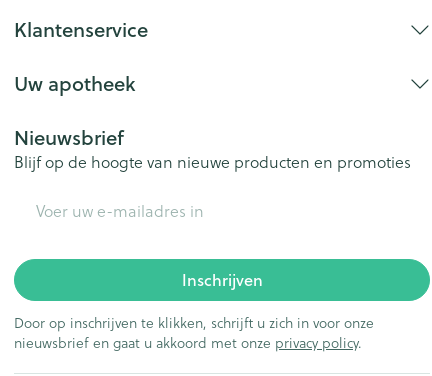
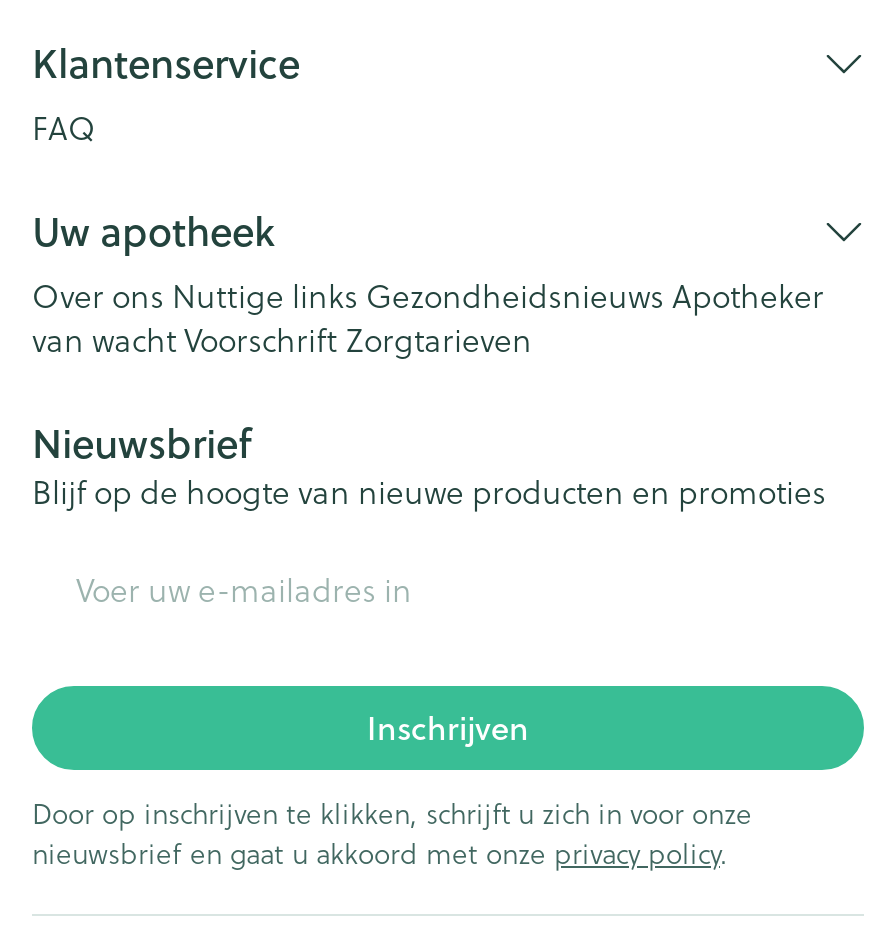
none -> [32,104,96,150] FAQ
none -> [32,272,824,362] Over ons Nuttige links Gezondheidsnieuws Apotheker | van wacht Voorschrift Zorgtarieven

